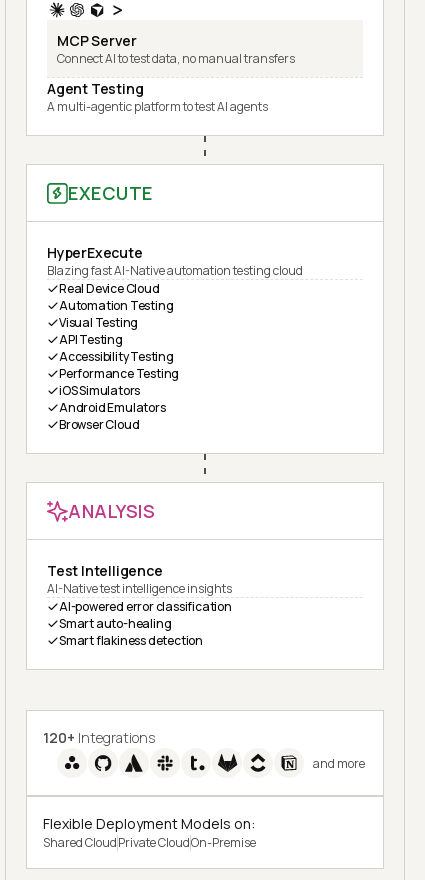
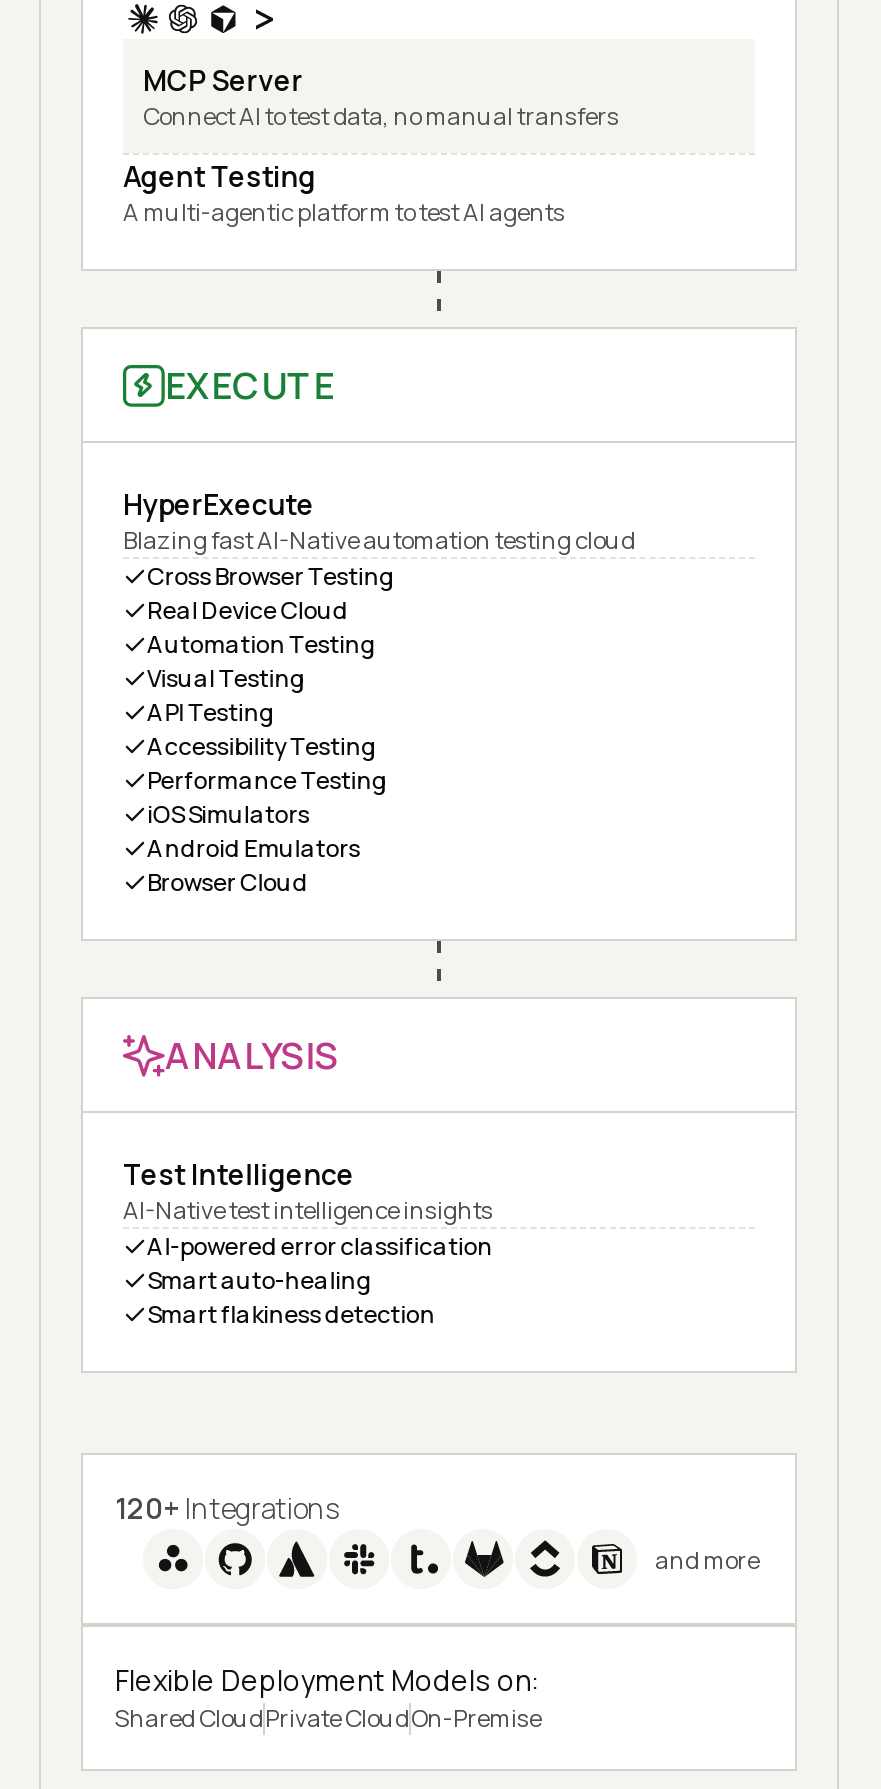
none -> [147,559,395,593] Cross Browser Testing

